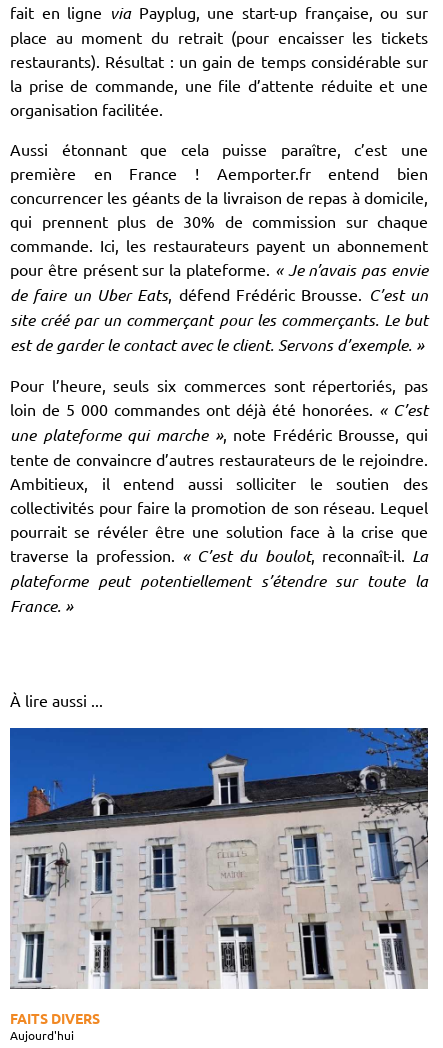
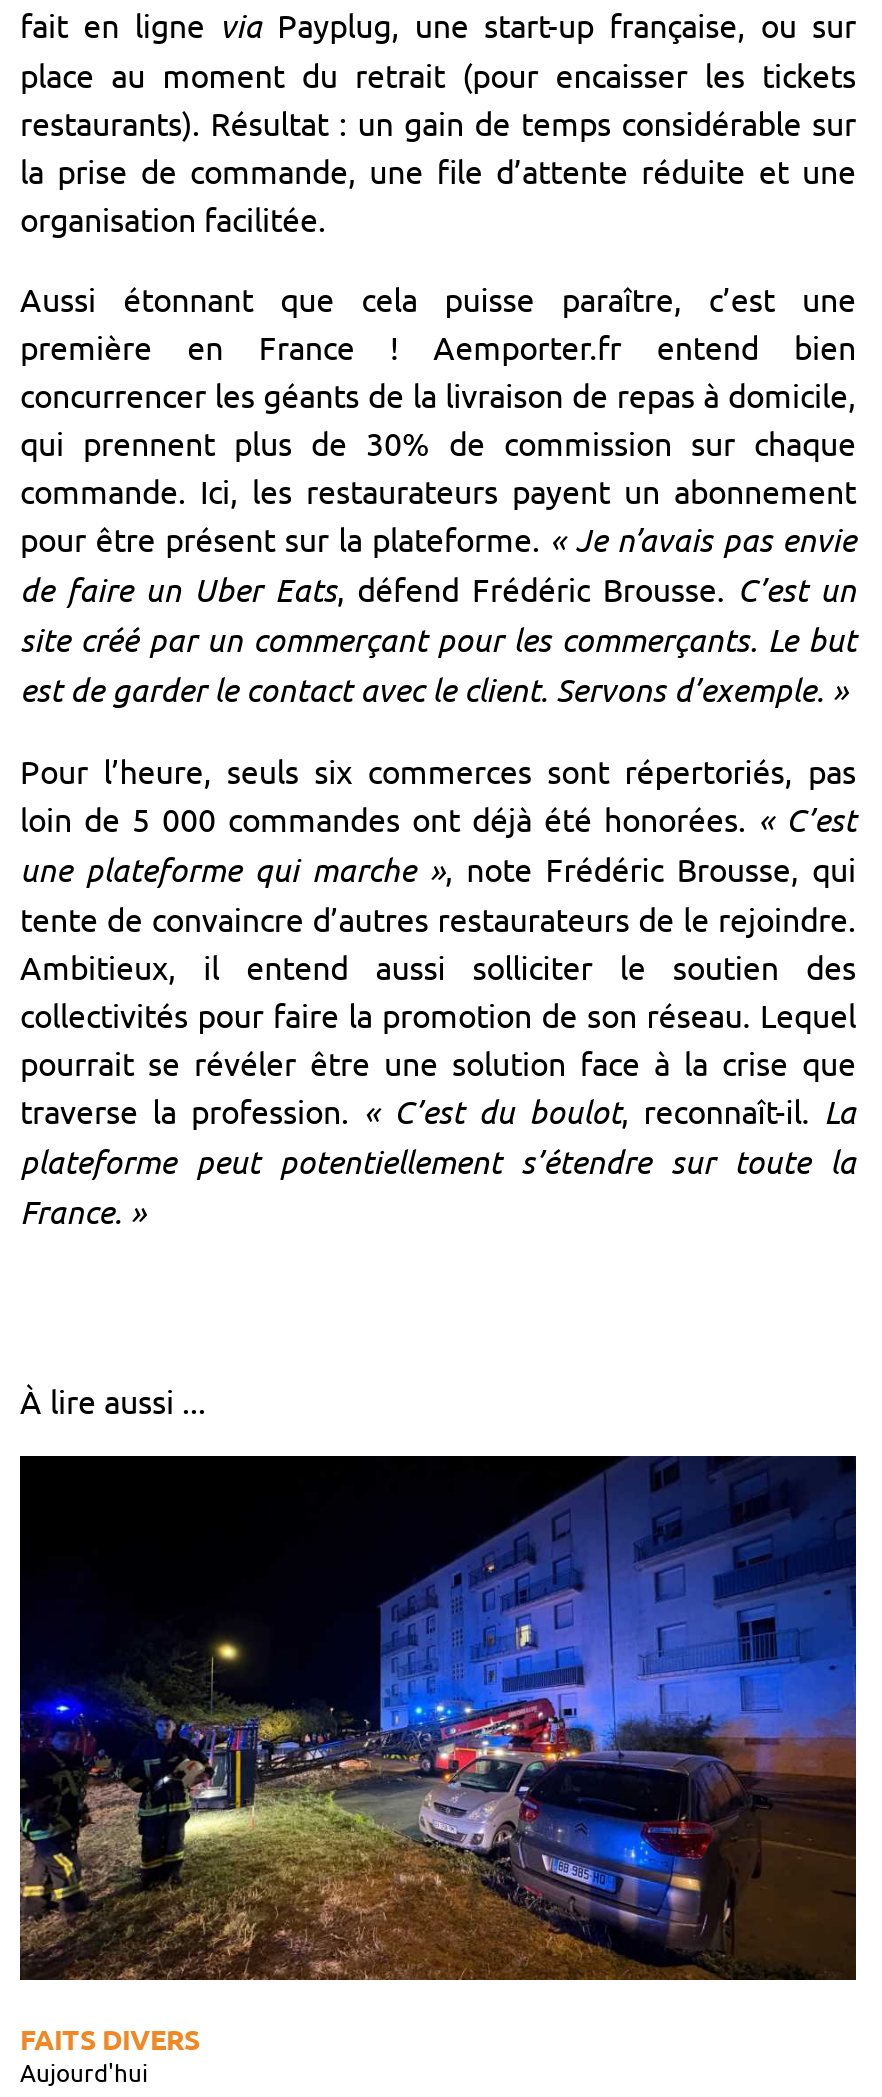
[9,727,429,990] [image] -> [18,1452,858,1982] [image]

